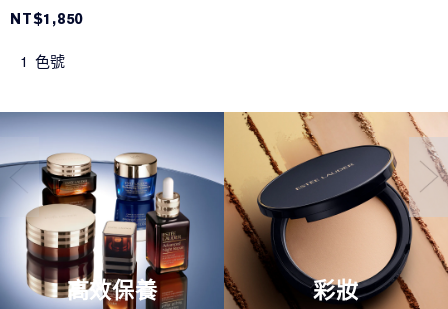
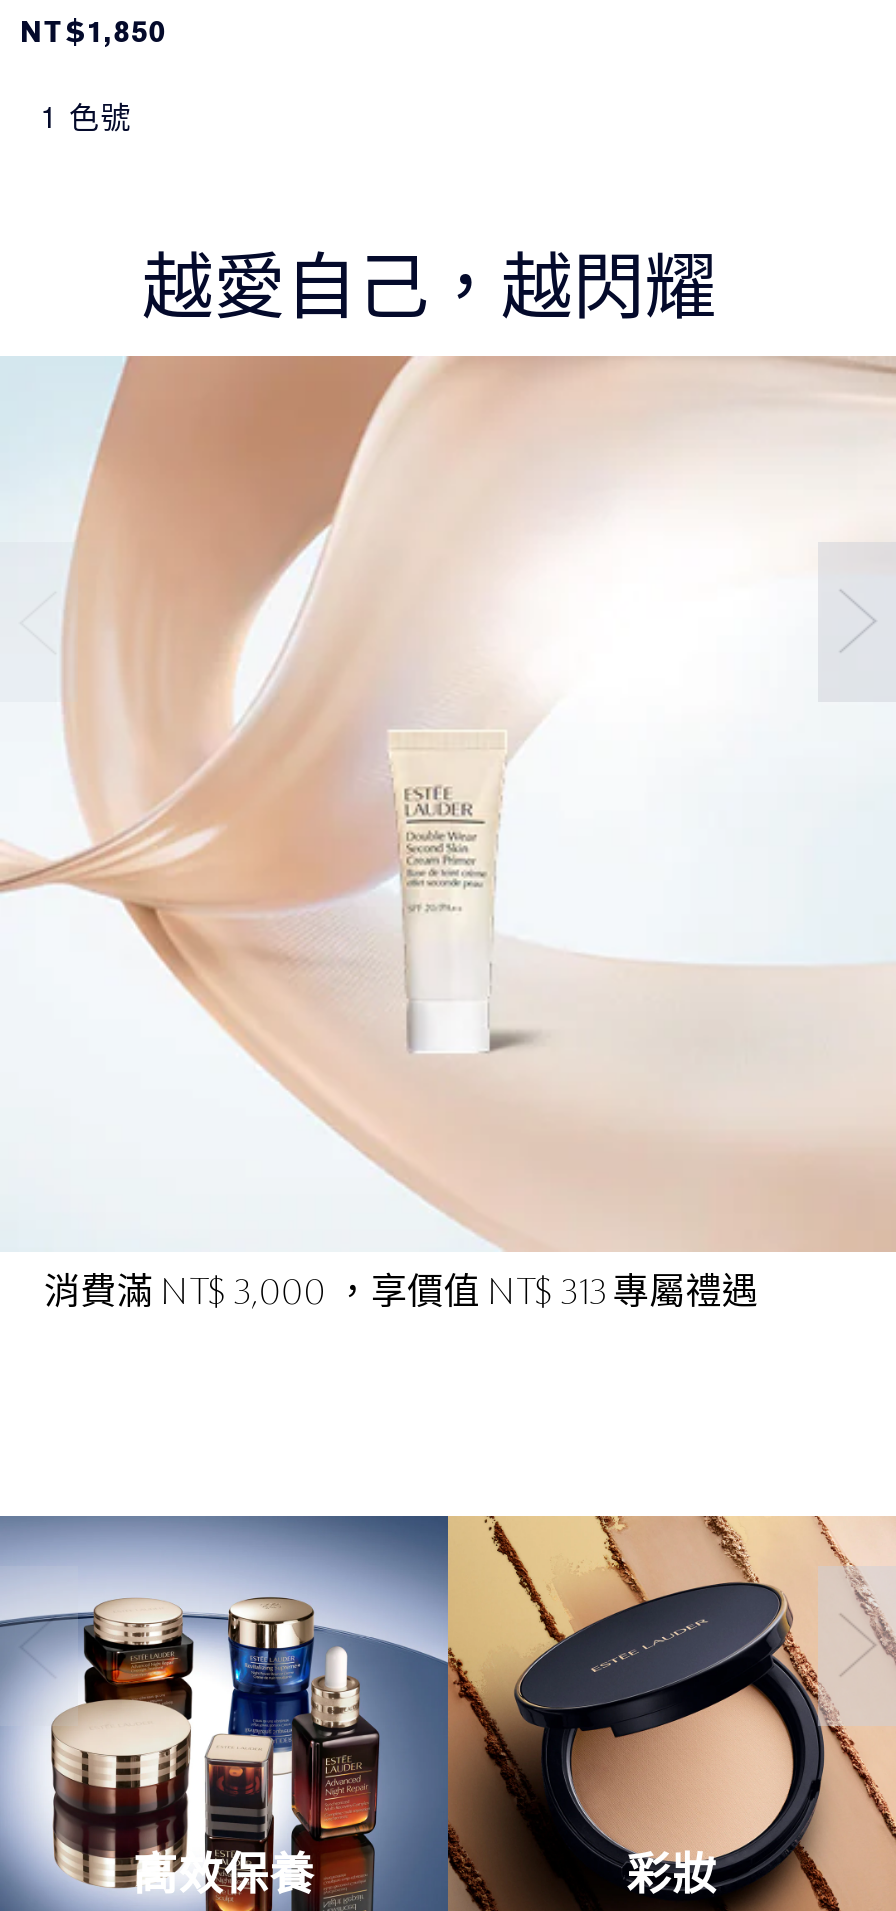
none -> [6,355,890,1315] [image] | 消費滿 NT$ 3,000 ，享價值 NT$ 313 專屬禮遇
none -> [142,245,716,331] 越愛自己，越閃耀

